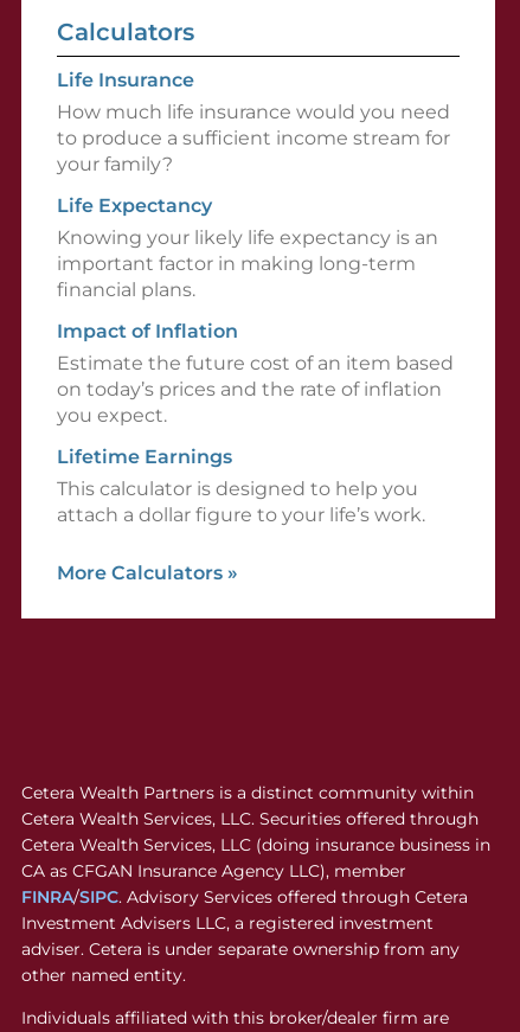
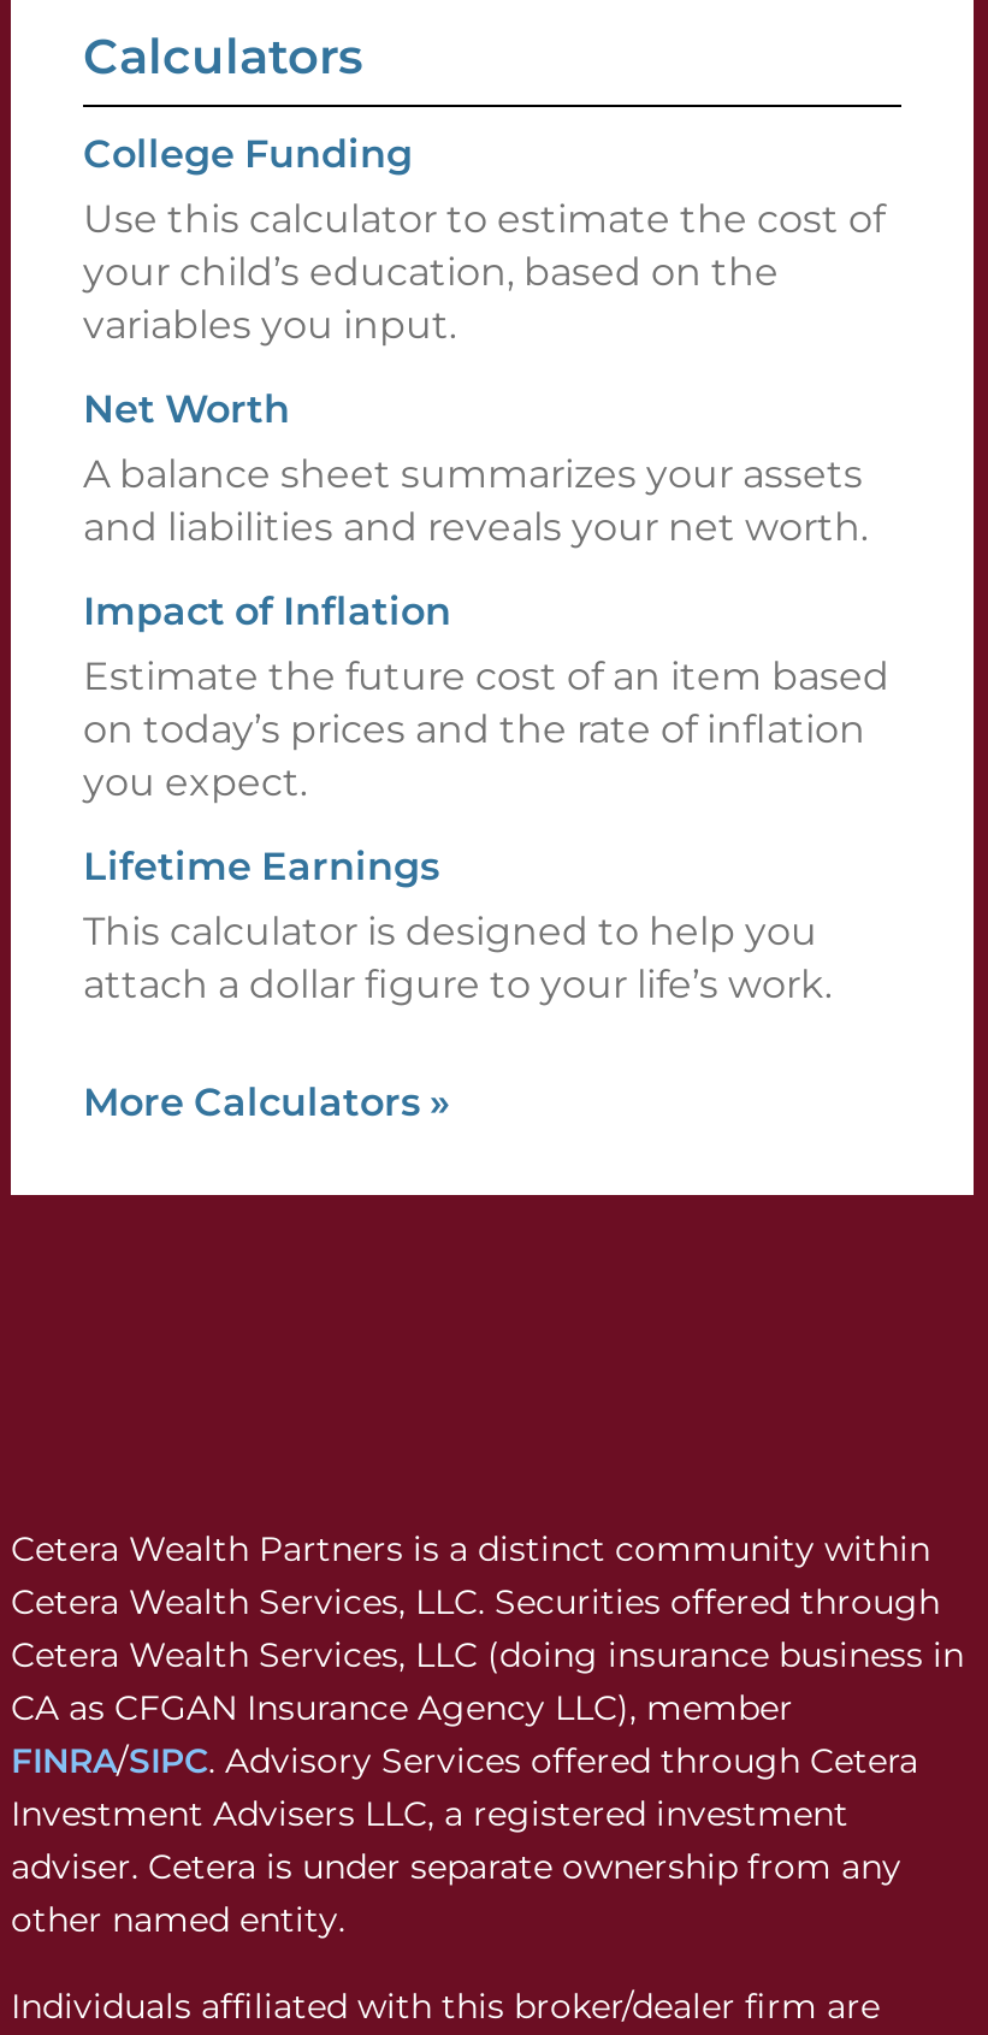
[57,68,450,175] Life Insurance | How much life insurance would you need | to produce a sufficient income stream for | your family? -> [83,130,885,347] College Funding | Use this calculator to estimate the cost of | your child’s education, based on the | variables you input.
[57,194,438,300] Life Expectancy | Knowing your likely life expectancy is an | important factor in making long-term | financial plans. -> [83,385,868,549] Net Worth | A balance sheet summarizes your assets | and liabilities and reveals your net worth.

